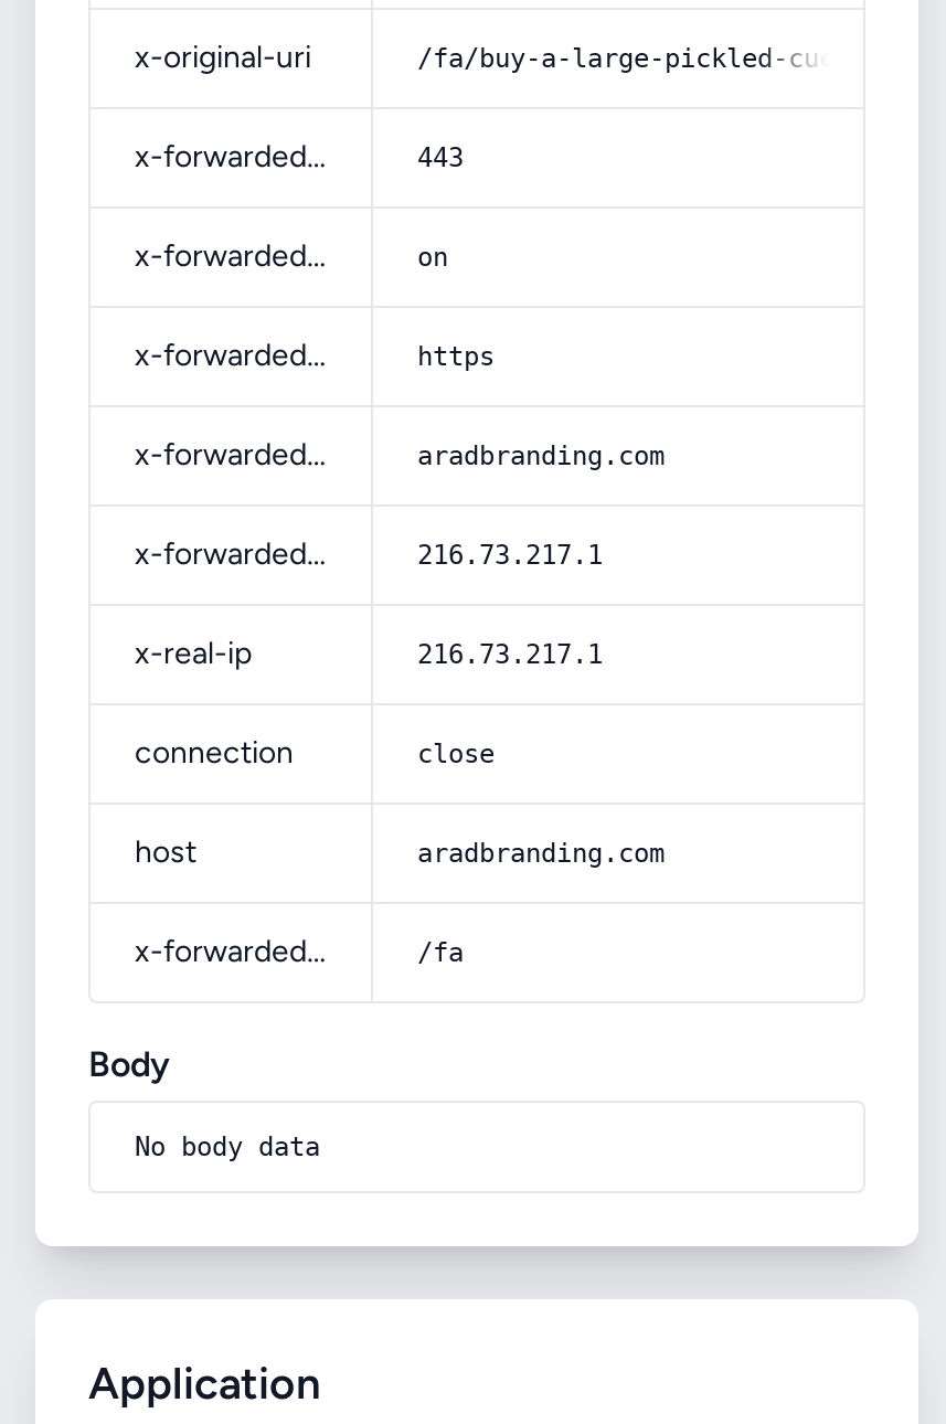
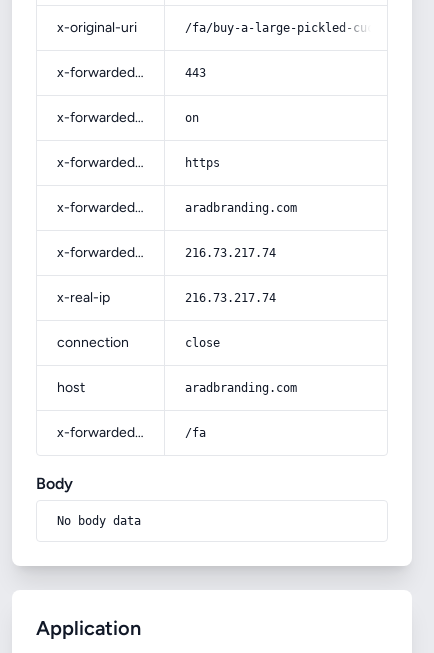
[417,540,603,571] 216.73.217.1 -> [185,246,276,260] 216.73.217.74
[417,639,603,670] 216.73.217.1 -> [185,291,276,305] 216.73.217.74

